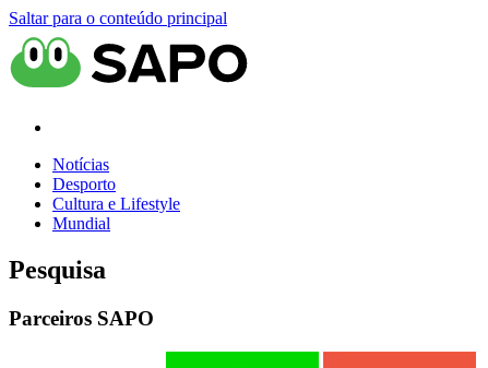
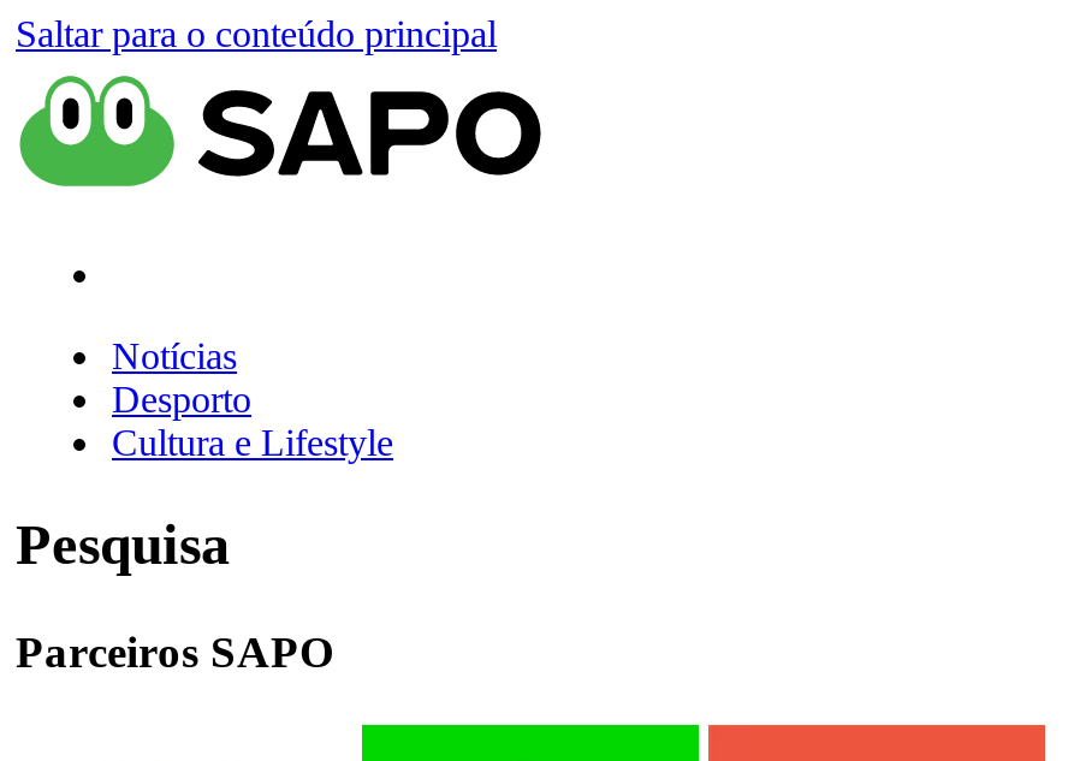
[52,214,110,233] Mundial -> none

